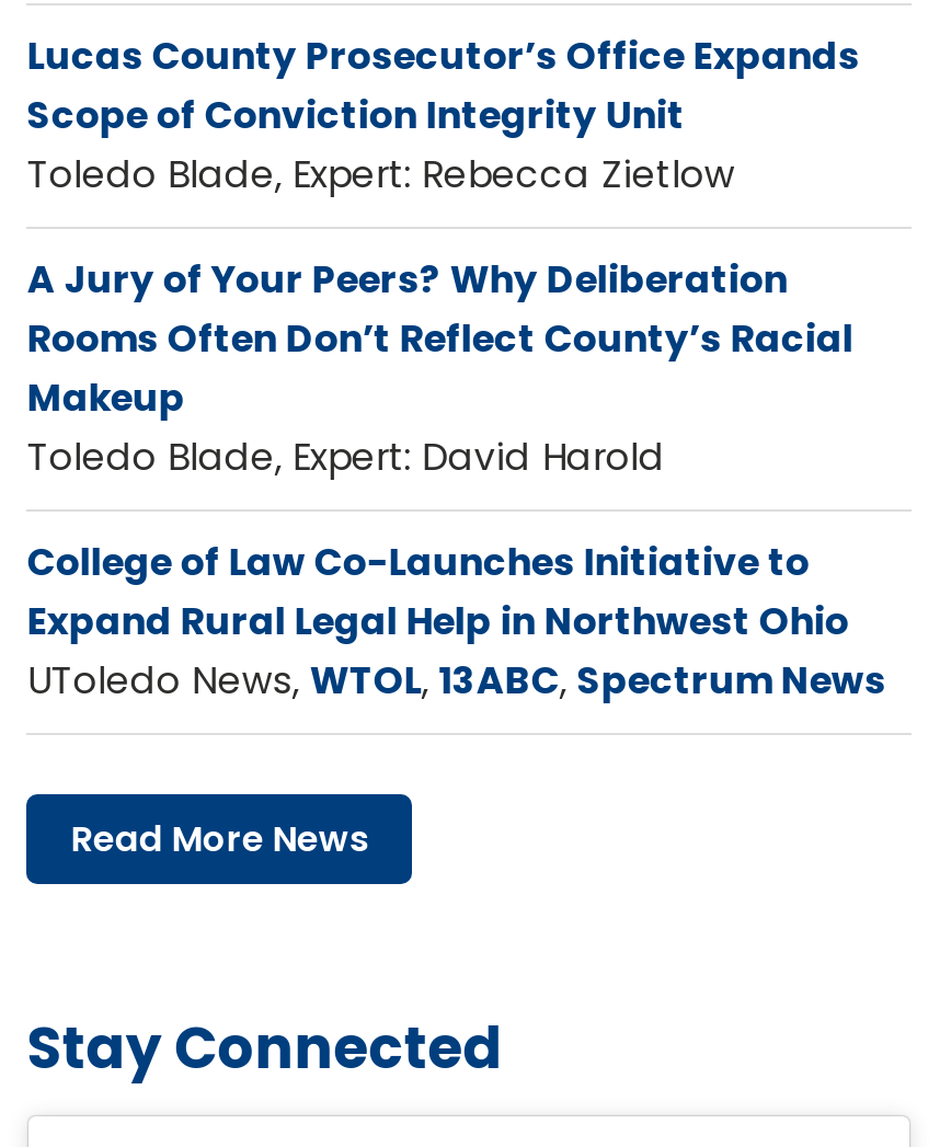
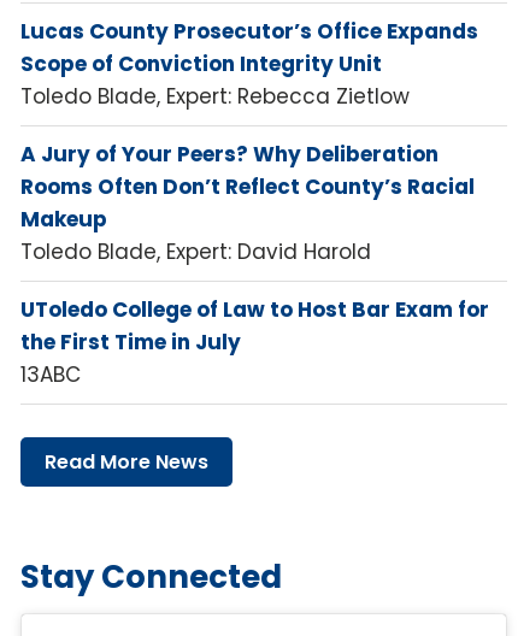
[27,536,886,707] College of Law Co-Launches Initiative to | Expand Rural Legal Help in Northwest Ohio | UToledo News, WTOL, 13ABC, Spectrum News -> [21,295,490,389] UToledo College of Law to Host Bar Exam for | the First Time in July | 13ABC

